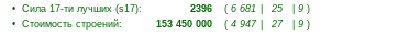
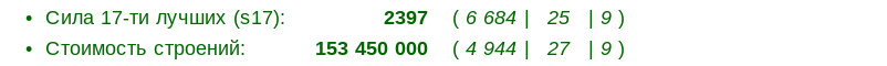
[190,3,212,14] 2396 -> [384,7,428,29] 2397
[224,3,256,14] (6 681 -> [452,7,516,29] (6 684
[156,19,310,30] 153 450 000 (4 947 27 9 ) -> [315,37,625,59] 153 450 000 (4 944 27 9 )

